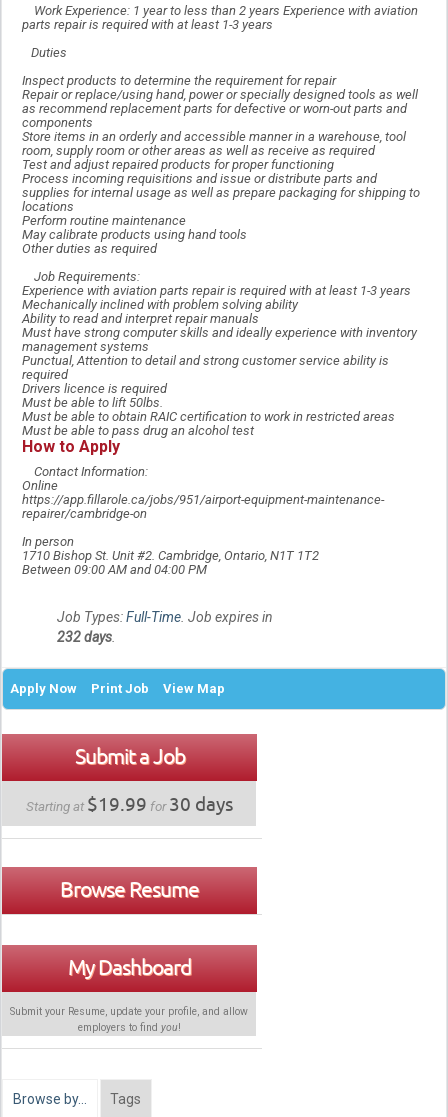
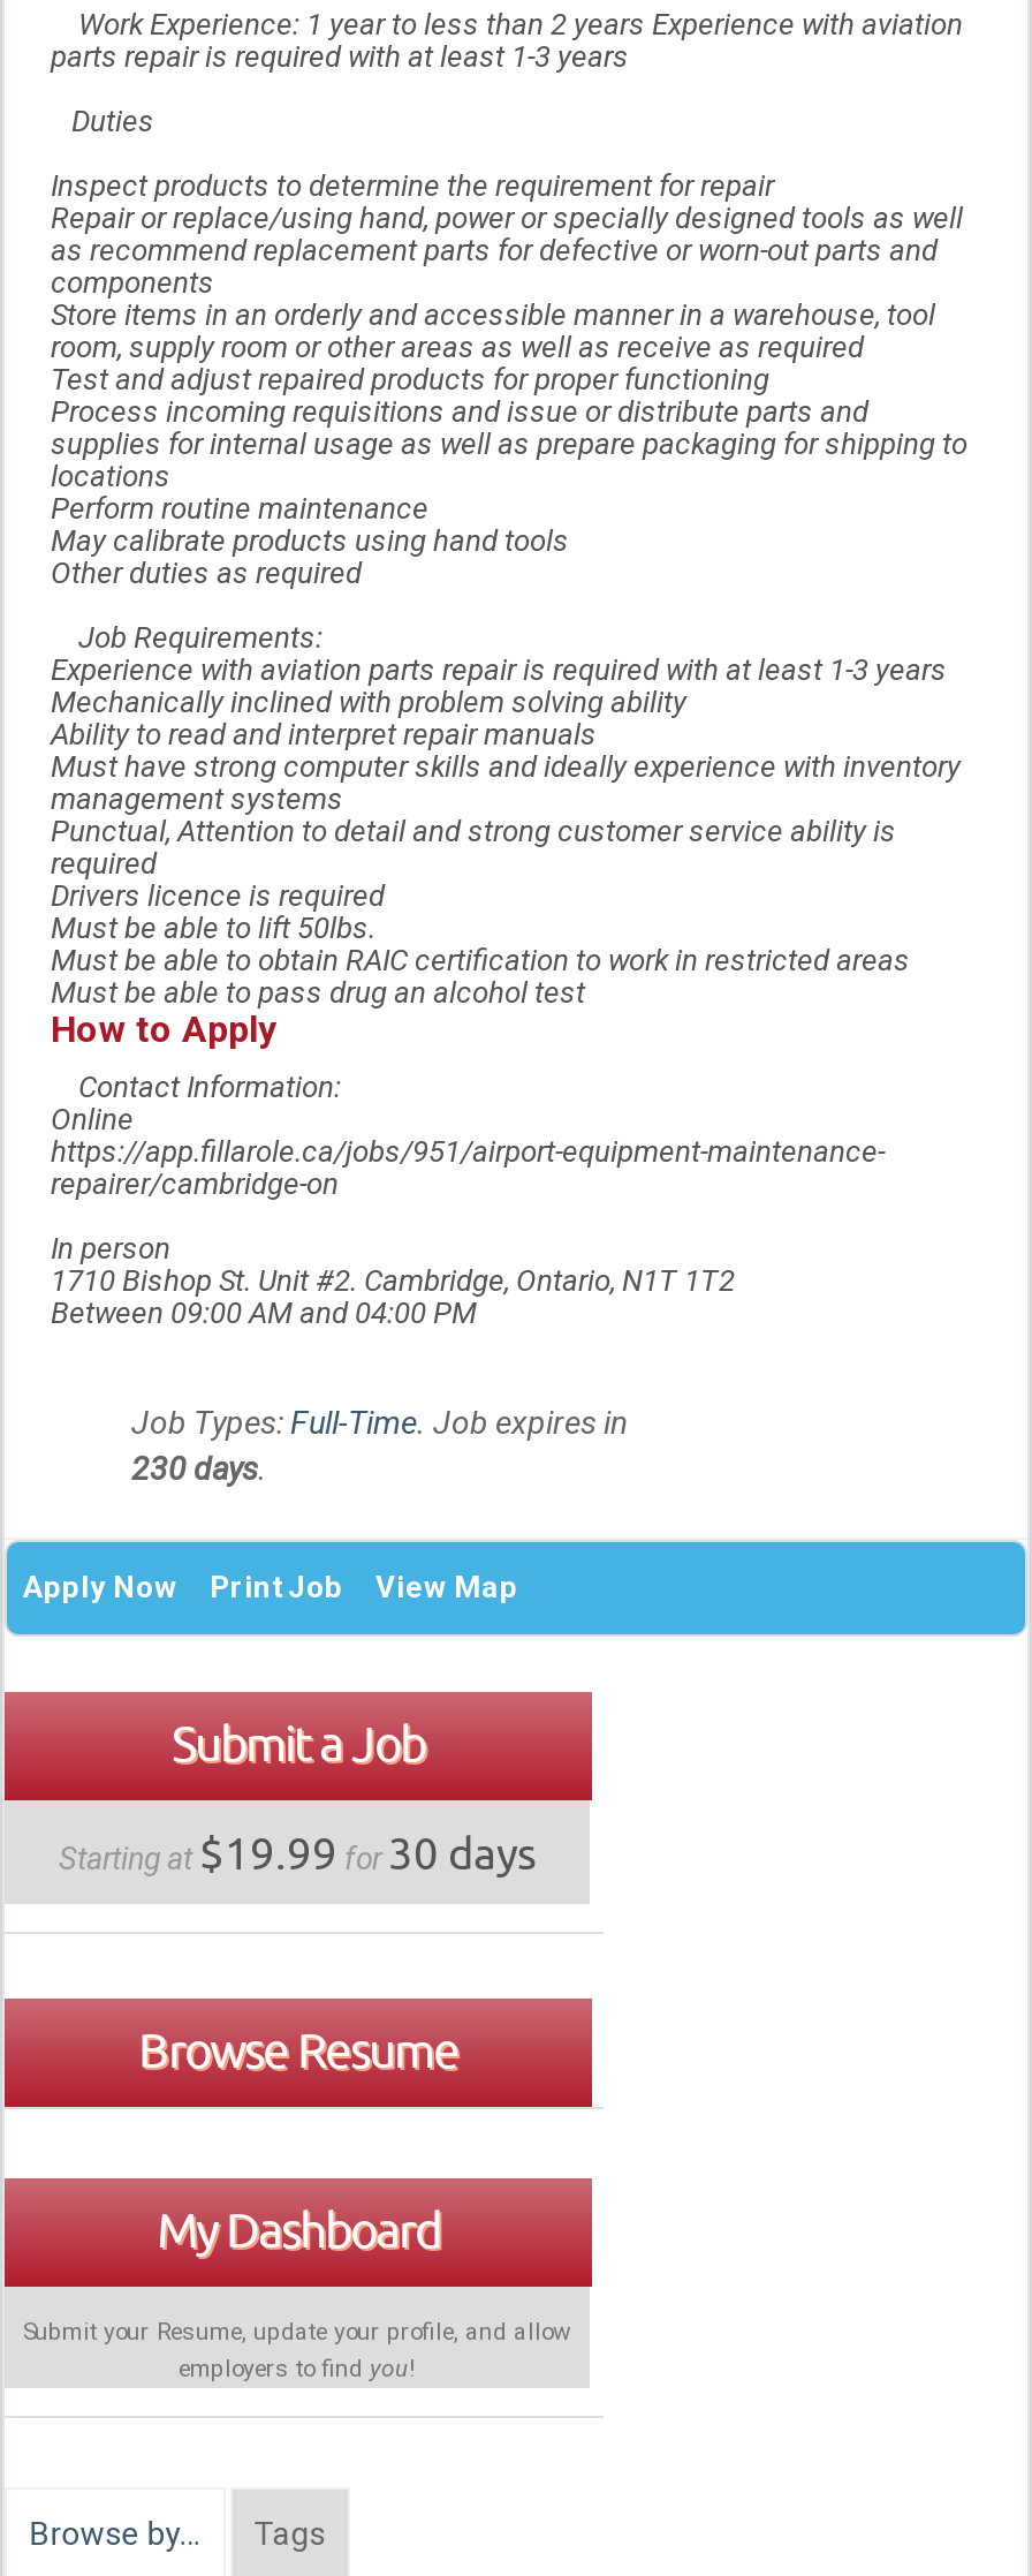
[57,629,116,645] 232 days. -> [131,1451,267,1488] 230 days.

